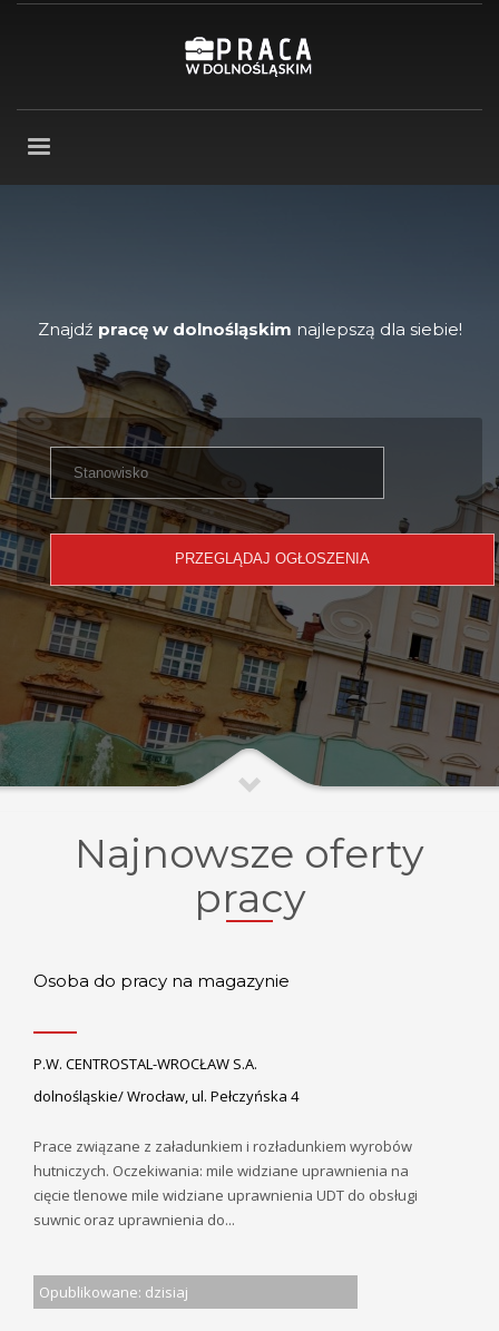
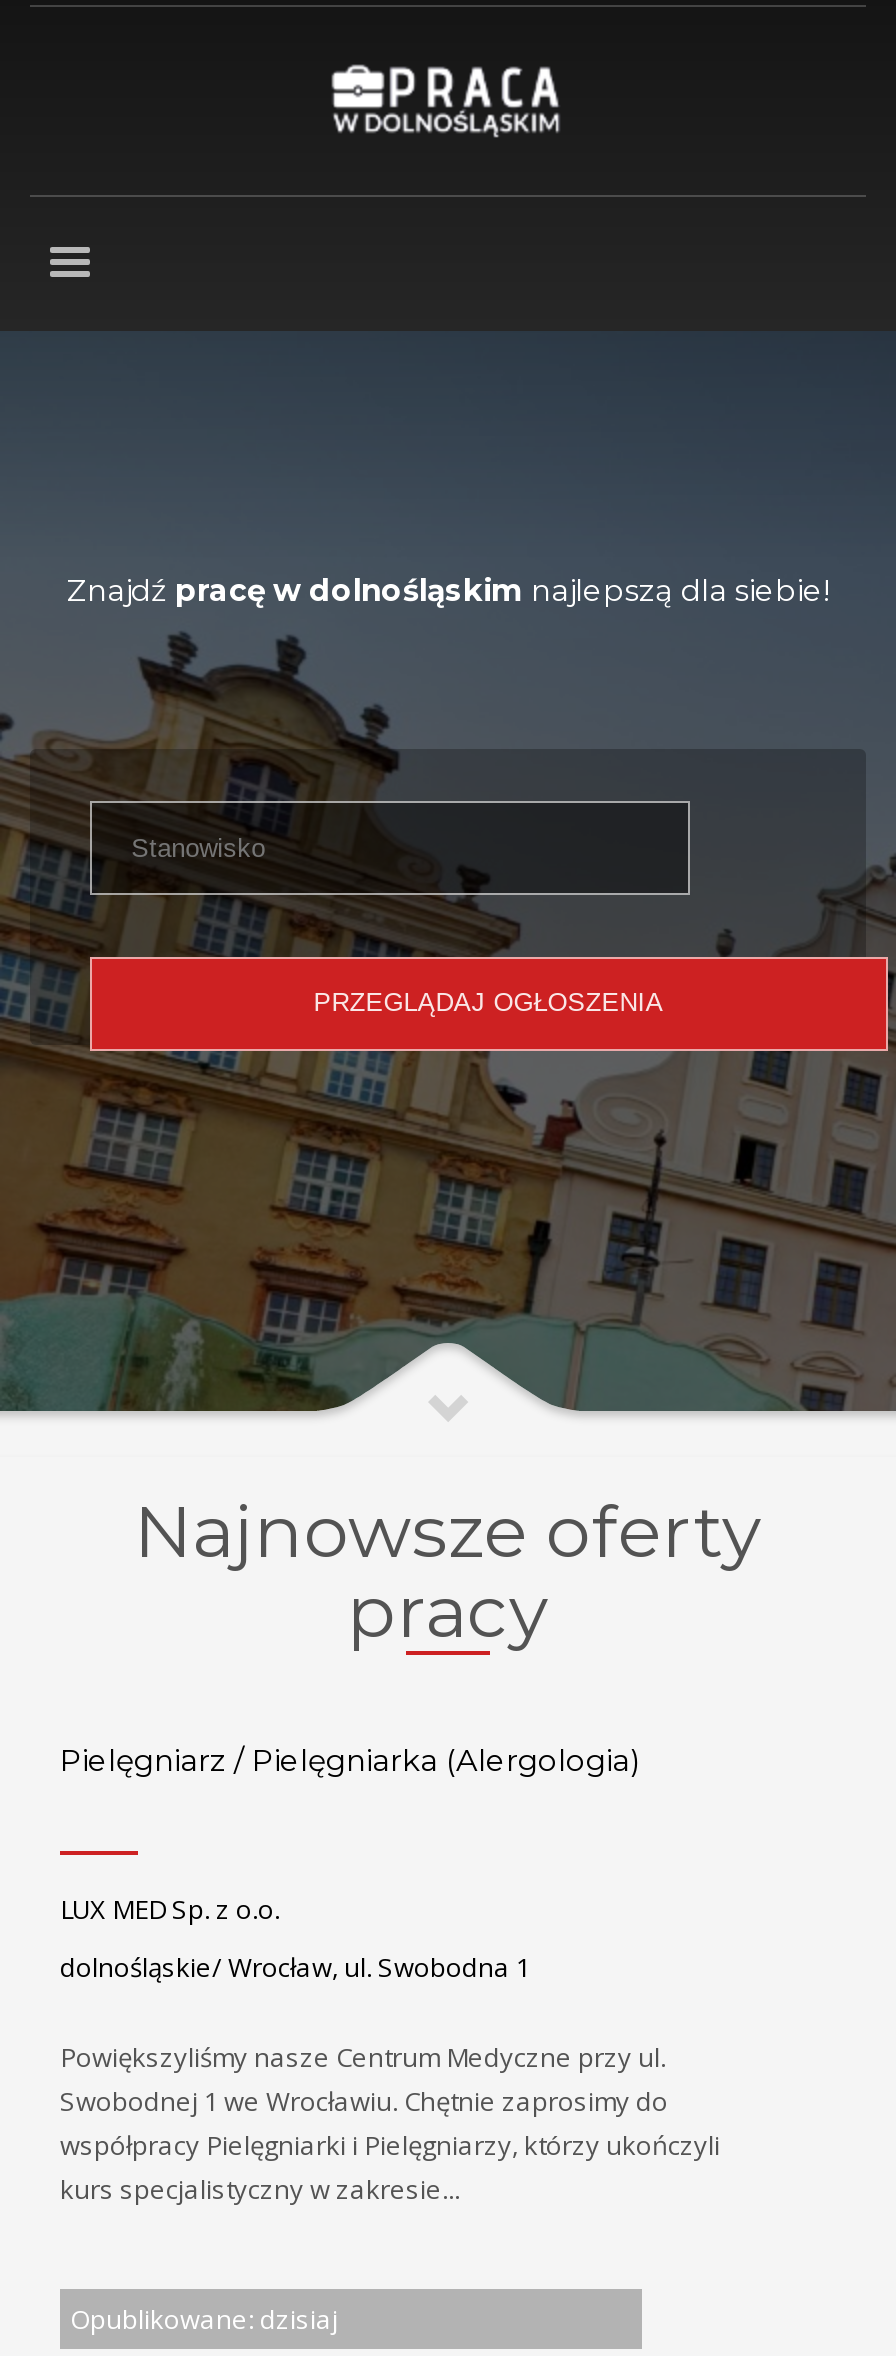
[33,970,290,991] Osoba do pracy na magazynie -> [60,1740,640,1778] Pielęgniarz / Pielęgniarka (Alergologia)
[33,1054,257,1074] P.W. CENTROSTAL-WROCŁAW S.A. -> [60,1891,280,1927] LUX MED Sp. z o.o.
[33,1086,299,1106] dolnośląskie/ Wrocław, ul. Pełczyńska 4 -> [60,1948,530,1984] dolnośląskie/ Wrocław, ul. Swobodna 1
[33,1136,418,1229] Prace związane z załadunkiem i rozładunkiem wyrobów | hutniczych. Oczekiwania: mile widziane uprawnienia na | cięcie tlenowe mile widziane uprawnienia UDT do obsługi | suwnic oraz uprawnienia do... -> [60,2038,720,2206] Powiększyliśmy nasze Centrum Medyczne przy ul. | Swobodnej 1 we Wrocławiu. Chętnie zaprosimy do | współpracy Pielęgniarki i Pielęgniarzy, którzy ukończyli | kurs specjalistyczny w zakresie...

